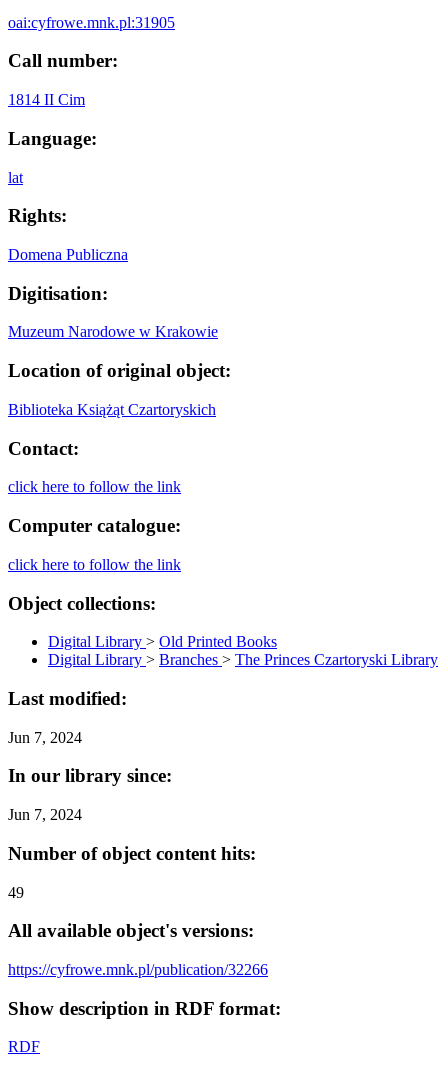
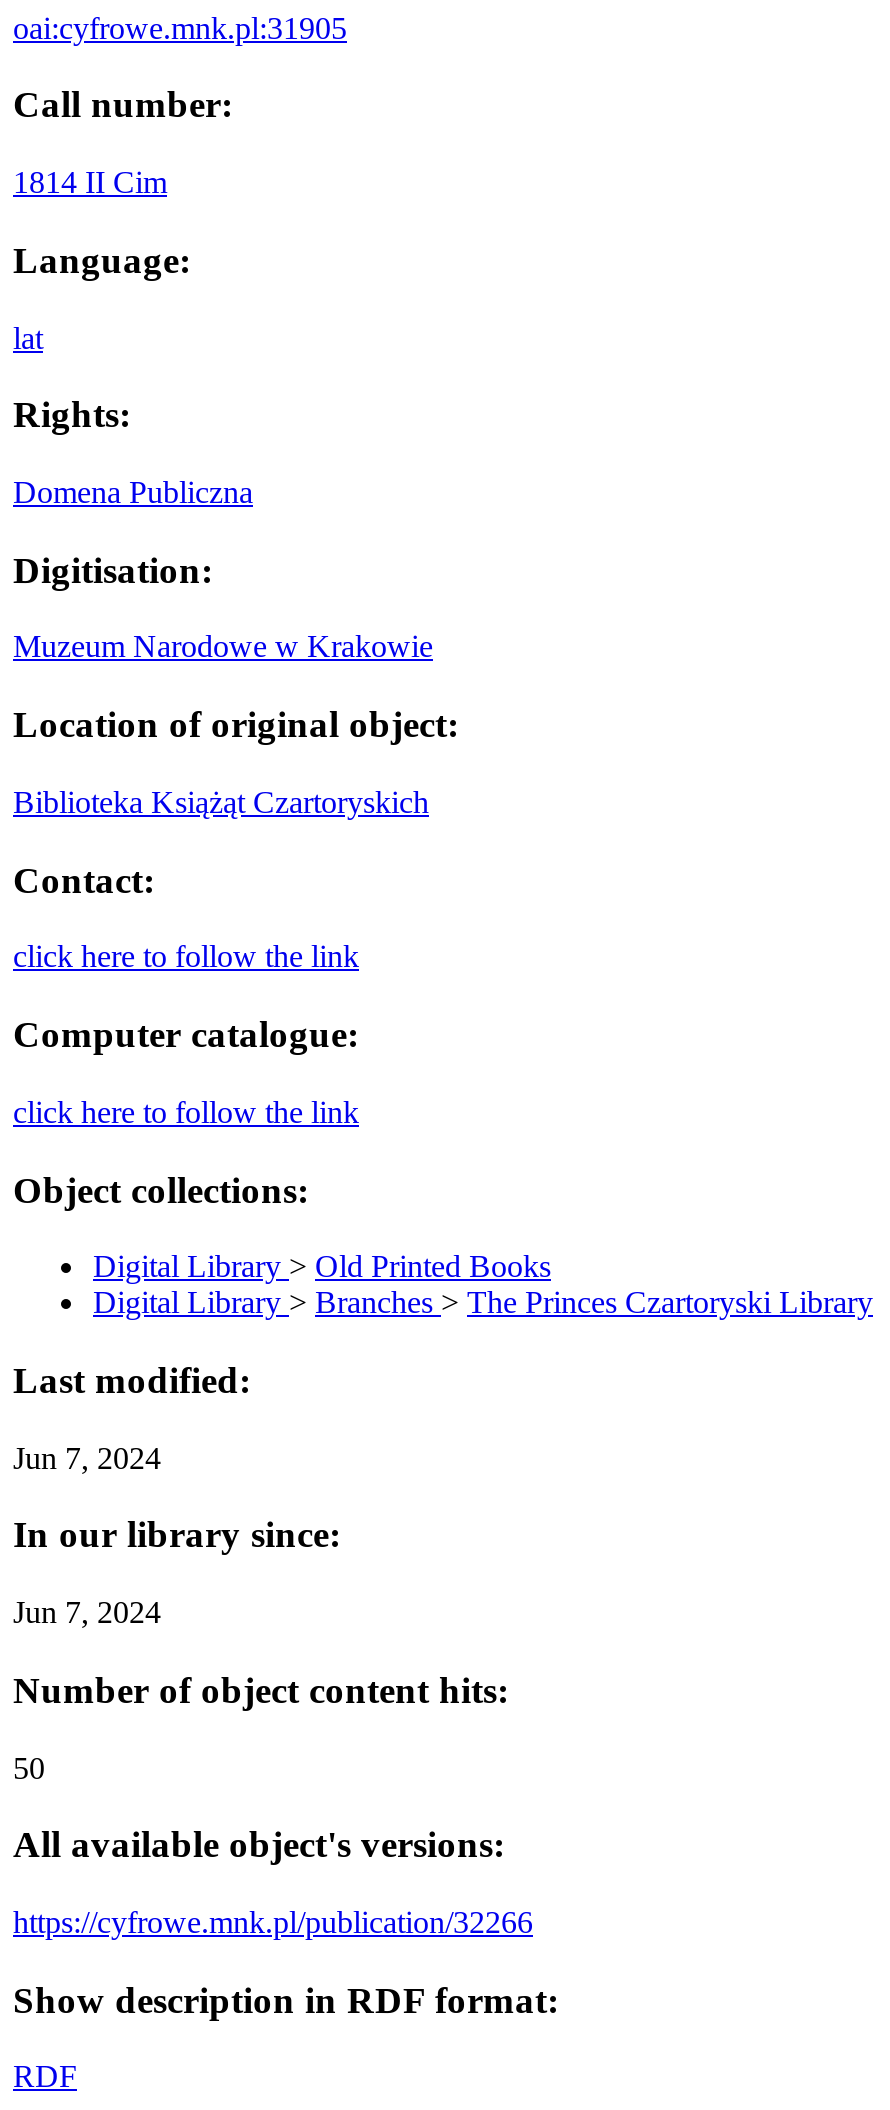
[8,883,24,900] 49 -> [13,1750,45,1784] 50

